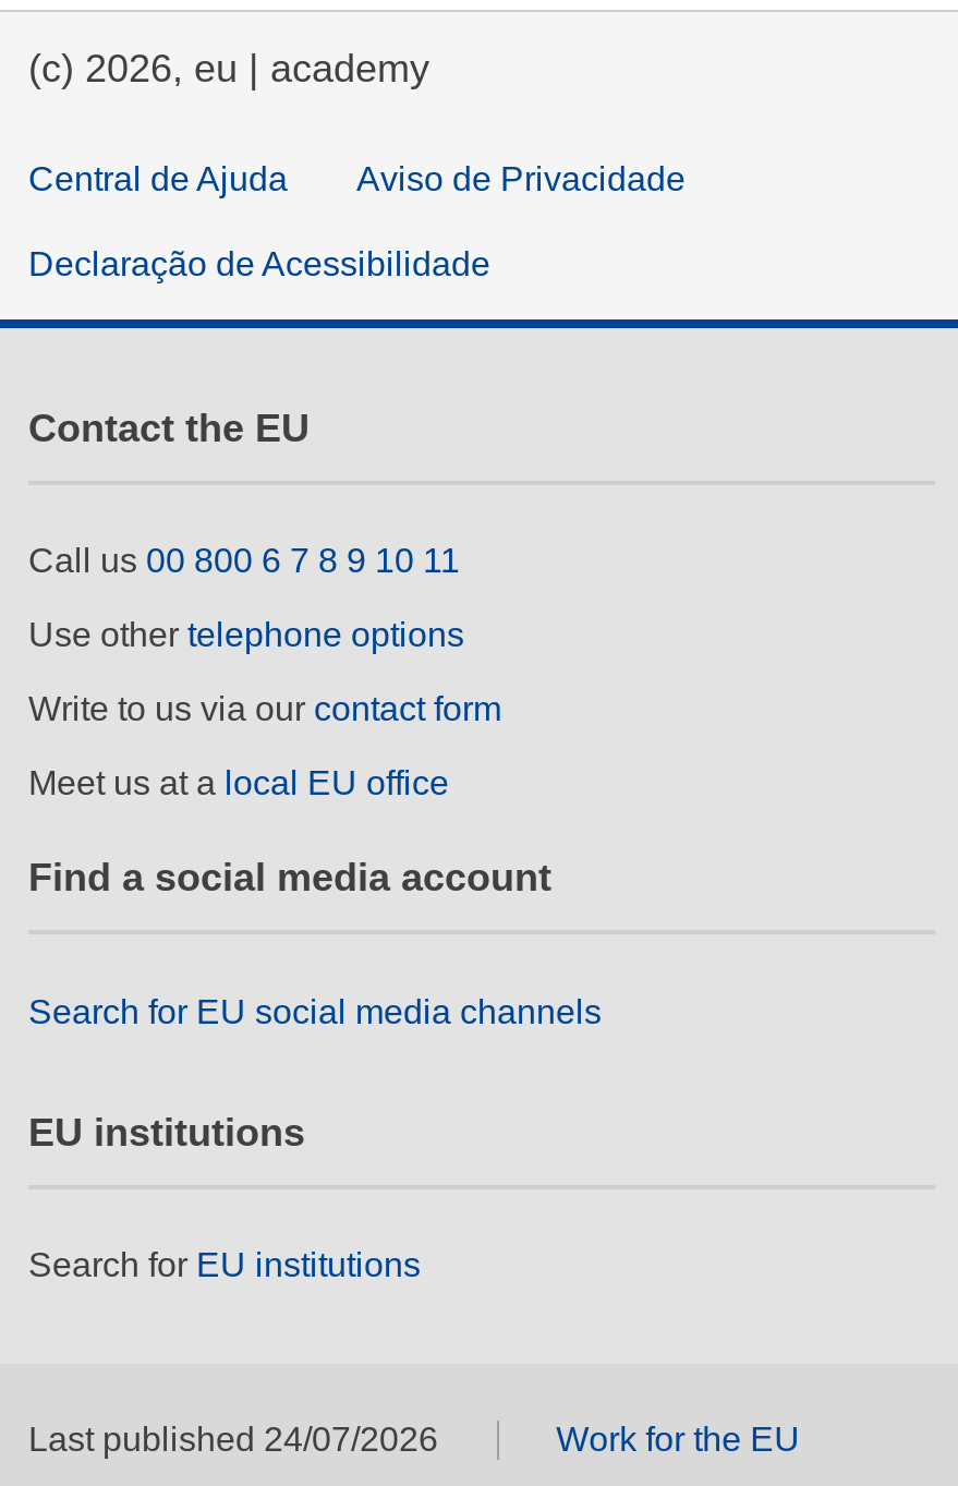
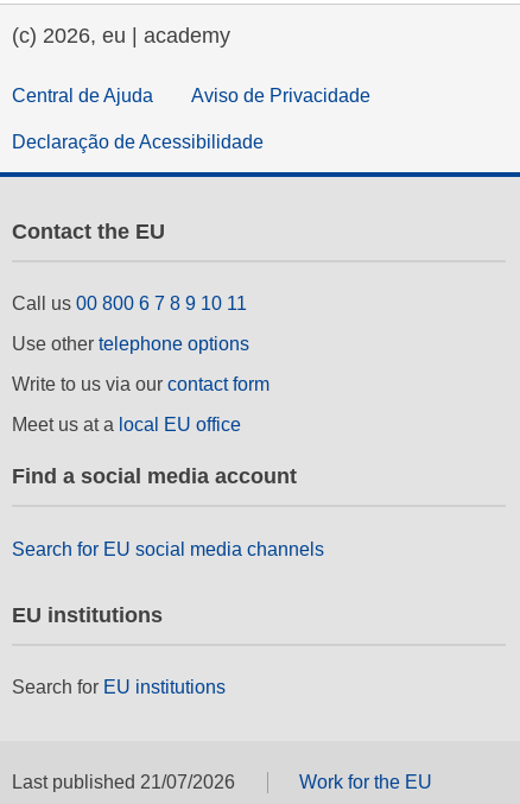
[28,1422,438,1459] Last published 24/07/2026 -> [12,773,235,793] Last published 21/07/2026

